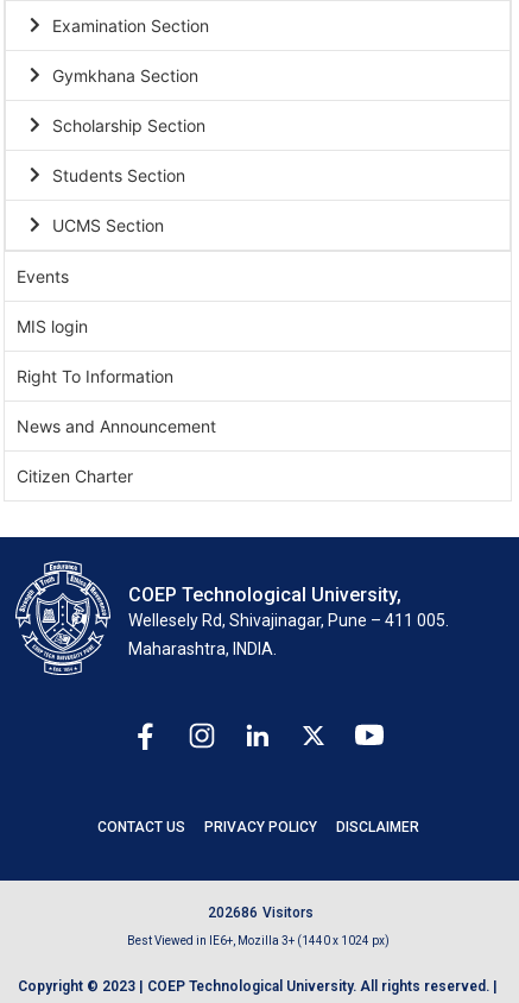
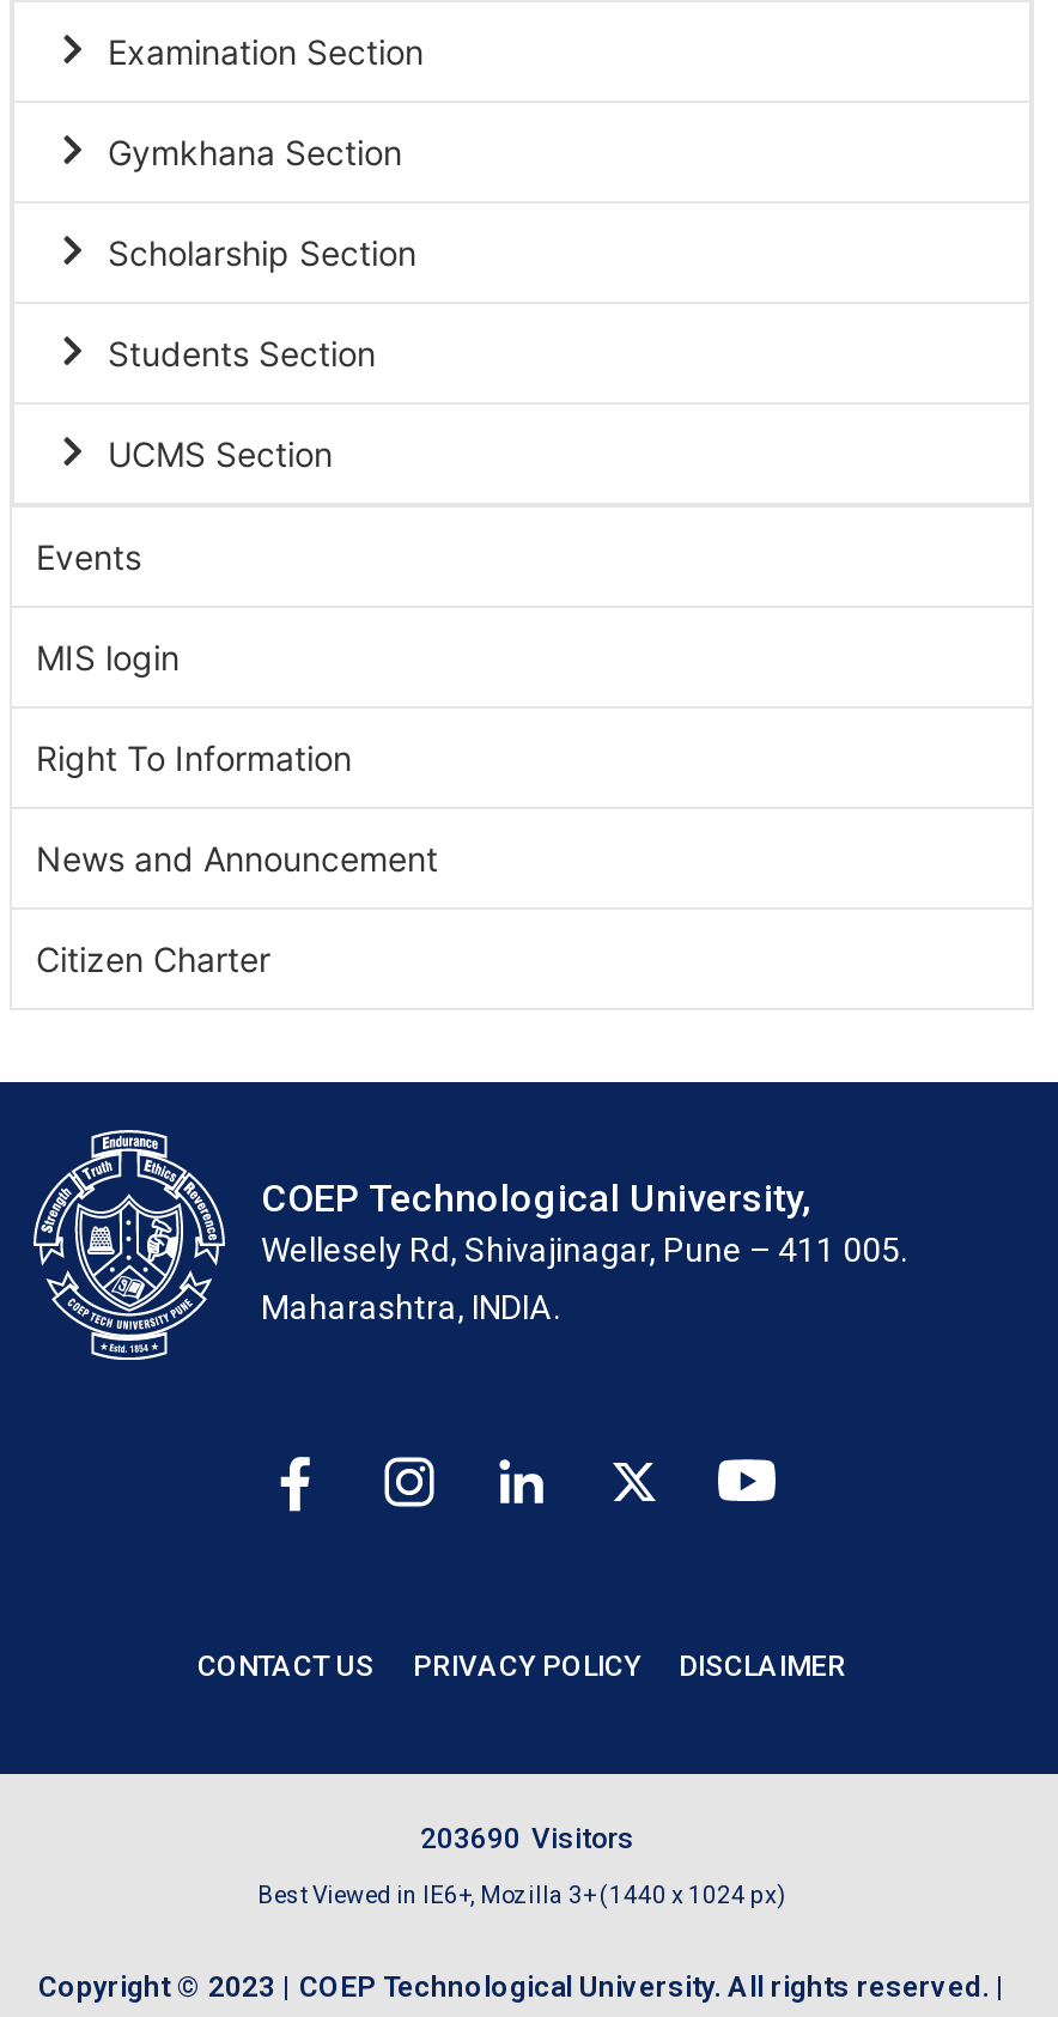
[207,904,314,921] 202686 Visitors -> [420,1822,634,1855] 203690 Visitors

